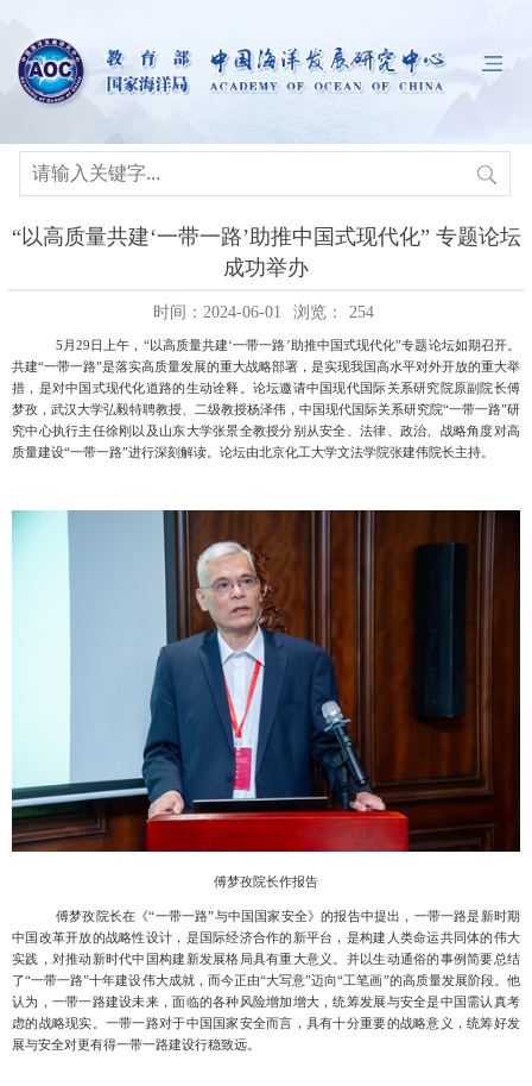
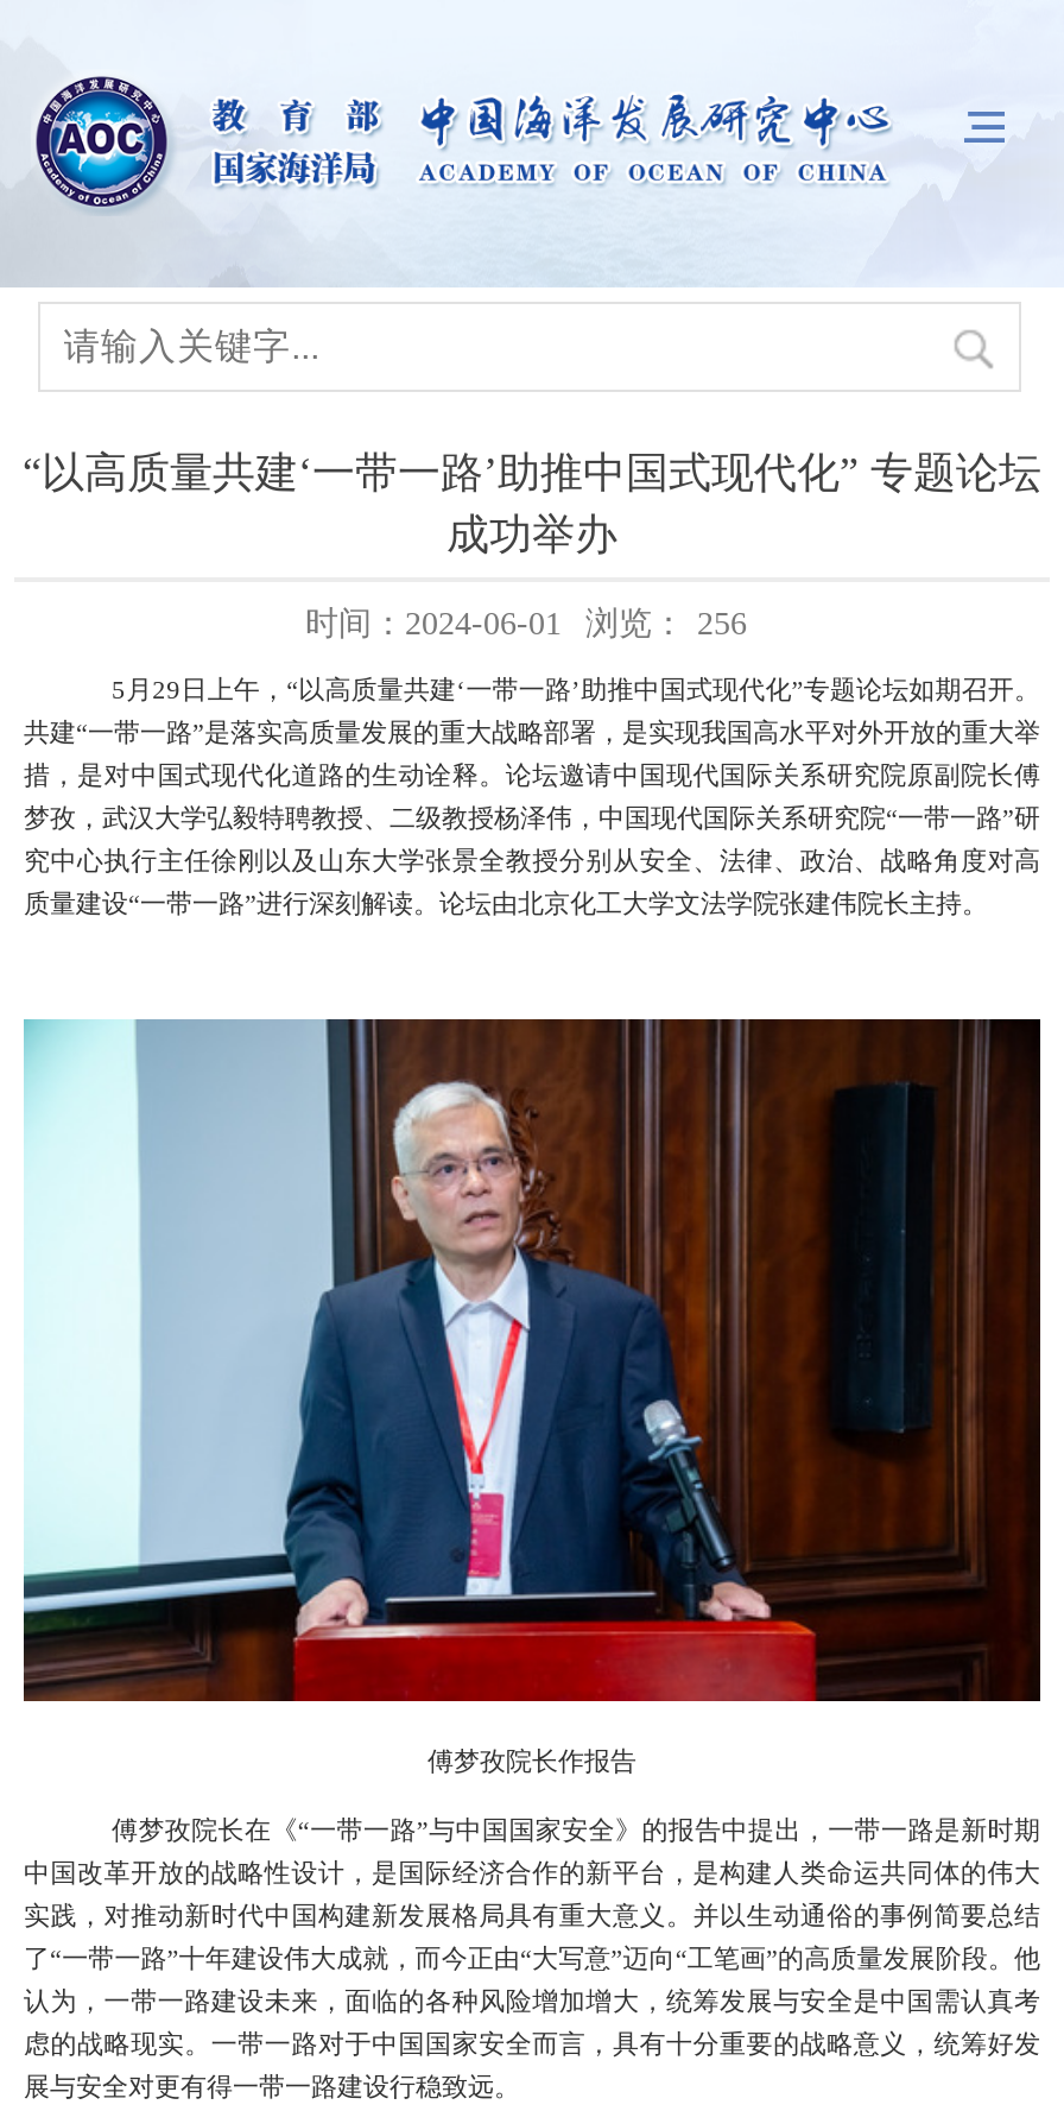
[153,304,373,322] 时间：2024-06-01 浏览： 254 -> [305,607,747,643] 时间：2024-06-01 浏览： 256

